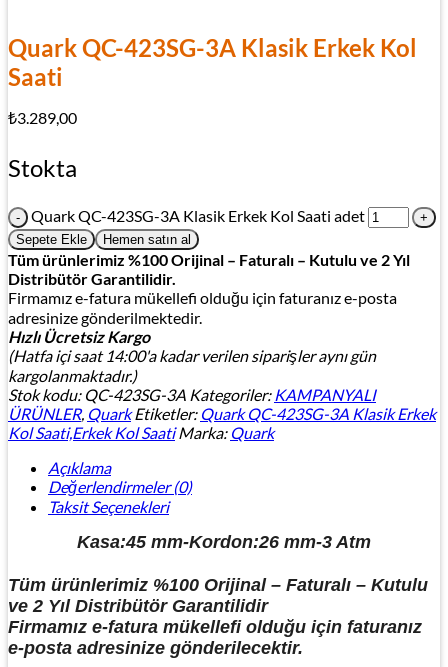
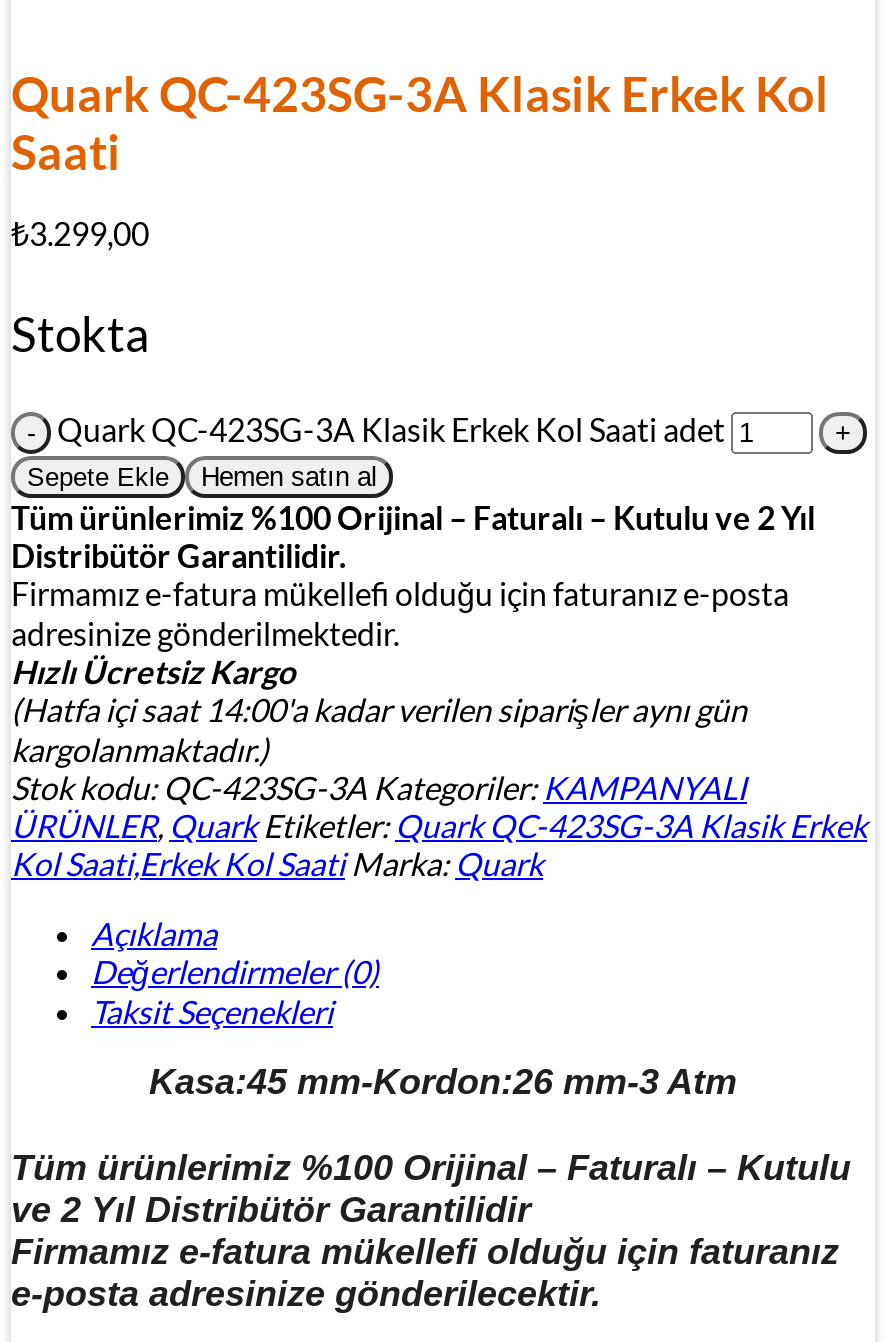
[8,108,77,127] ₺3.289,00 -> [11,215,149,253] ₺3.299,00

